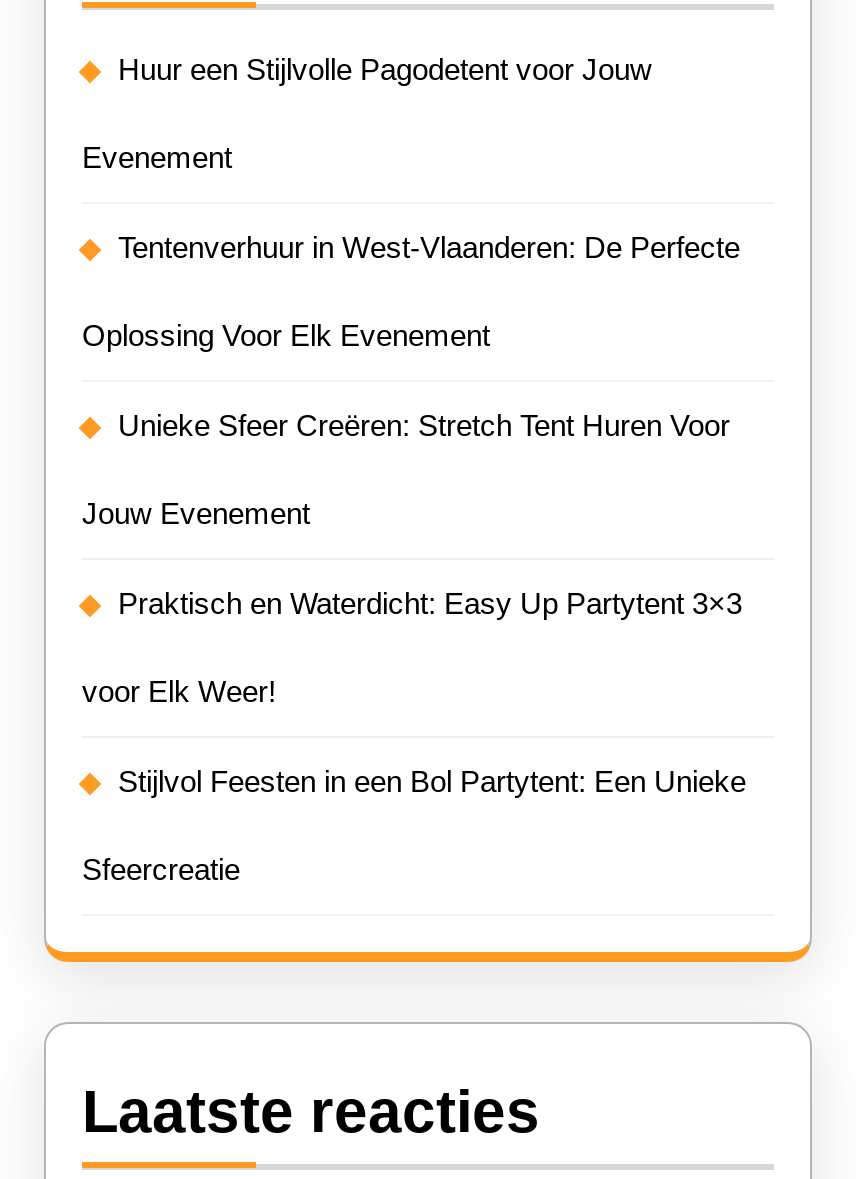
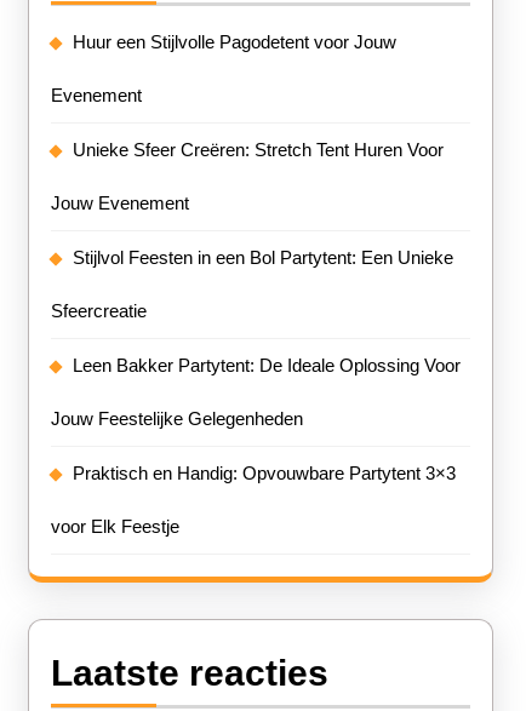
[82,230,740,352] Tentenverhuur in West-Vlaanderen: De Perfecte | Oplossing Voor Elk Evenement -> none
moved [82,408,730,530] -> [51,139,444,213]: Unieke Sfeer Creëren: Stretch Tent Huren Voor | Jouw Evenement
[82,586,742,708] Praktisch en Waterdicht: Easy Up Partytent 3×3 | voor Elk Weer! -> none
moved [82,764,746,886] -> [51,247,453,321]: Stijlvol Feesten in een Bol Partytent: Een Unieke | Sfeercreatie
none -> [51,355,461,537] Leen Bakker Partytent: De Ideale Oplossing Voor | Jouw Feestelijke Gelegenheden | Praktisch en Handig: Opvouwbare Partytent 3×3 | voor Elk Feestje

